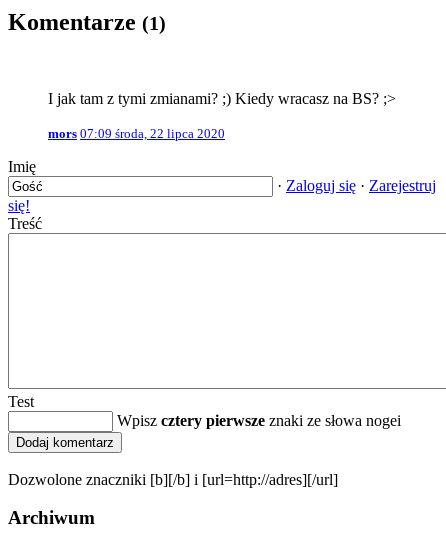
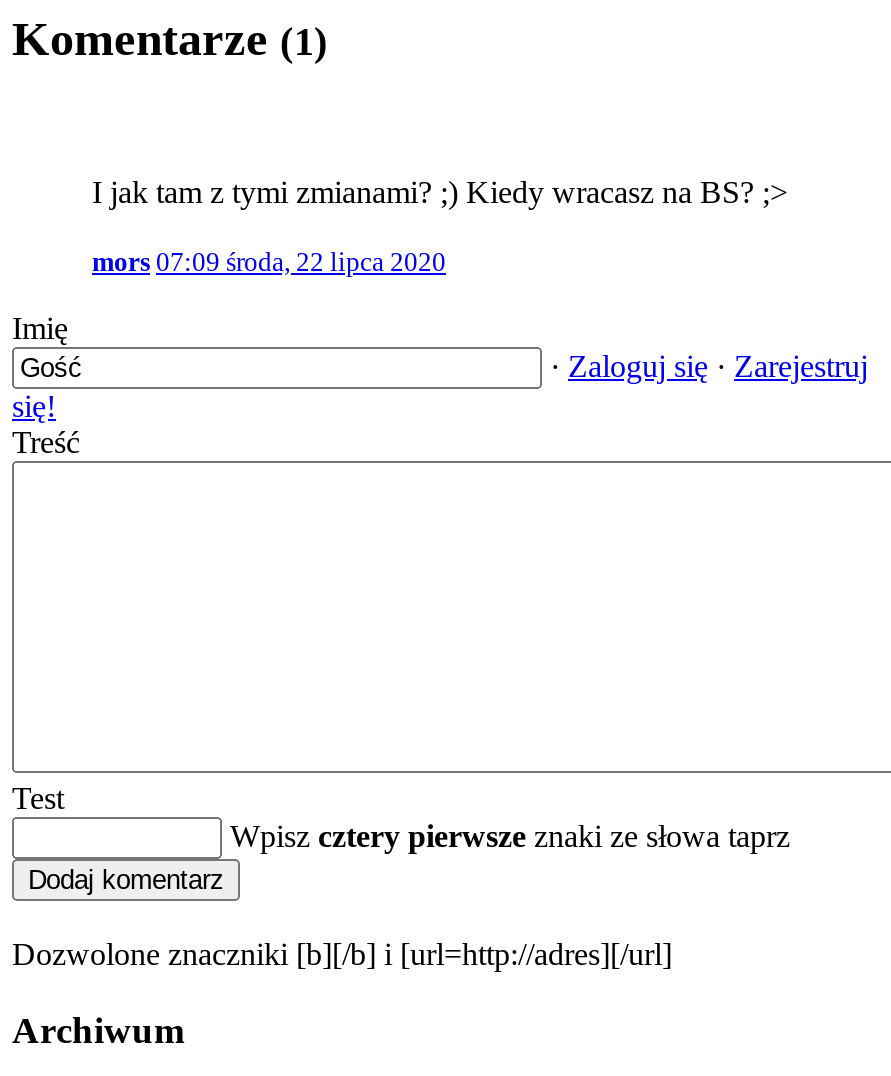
[117,412,401,429] Wpisz cztery pierwsze znaki ze słowa nogei -> [230,818,790,852] Wpisz cztery pierwsze znaki ze słowa taprz

